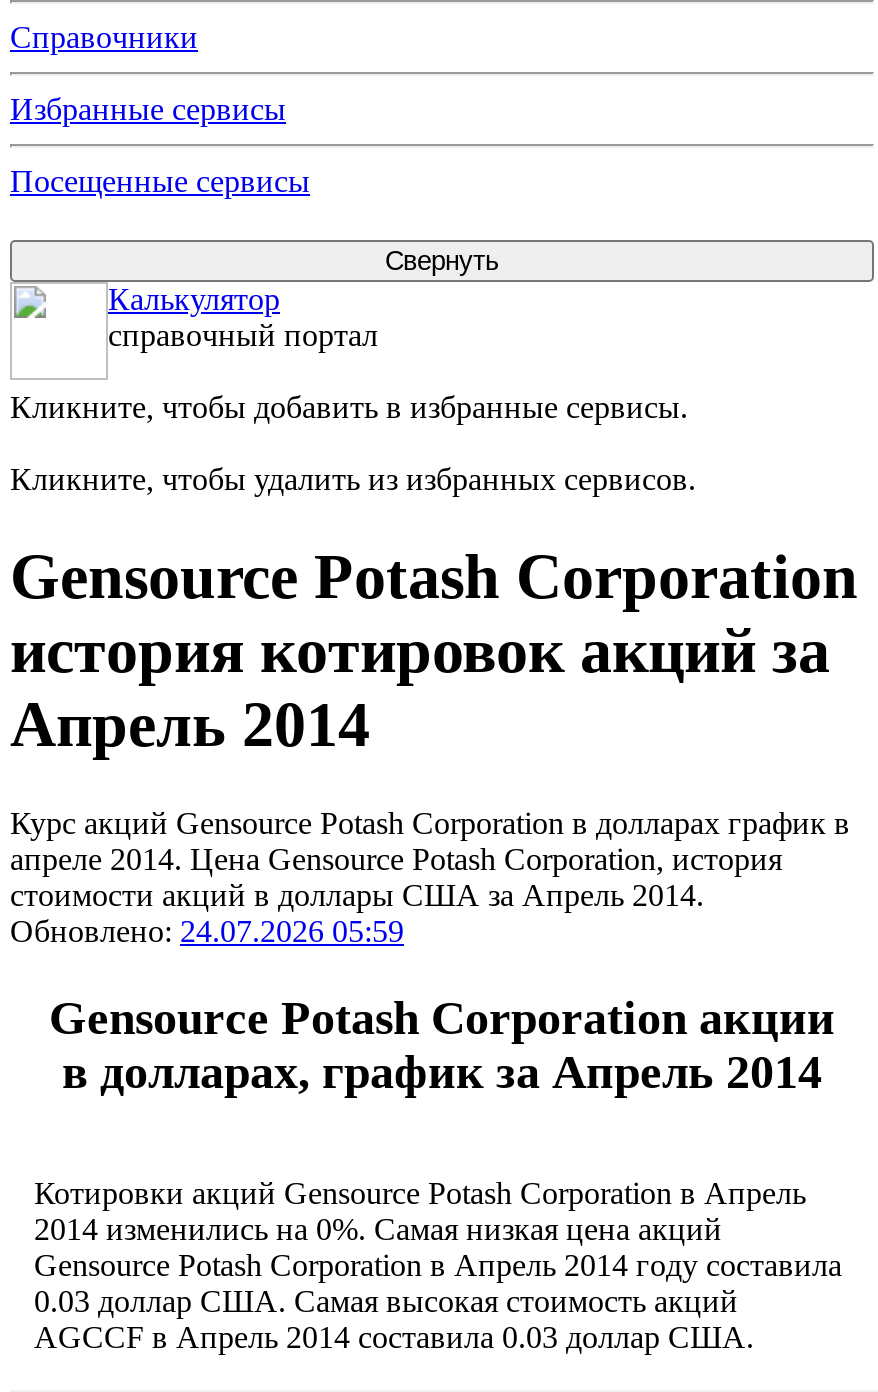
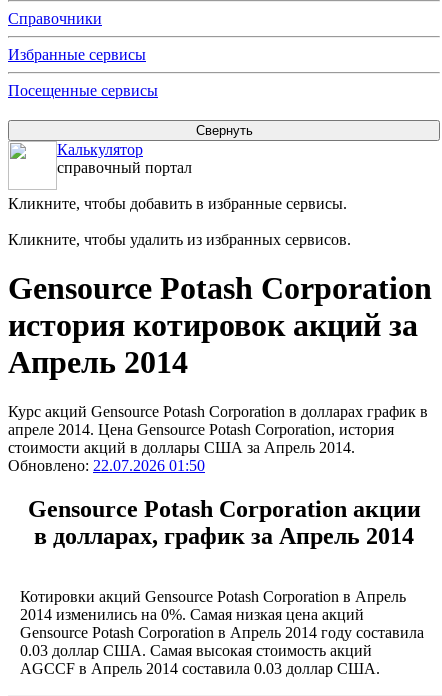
[10,914,404,948] Обновлено: 24.07.2026 05:59 -> [8,457,205,474] Обновлено: 22.07.2026 01:50

